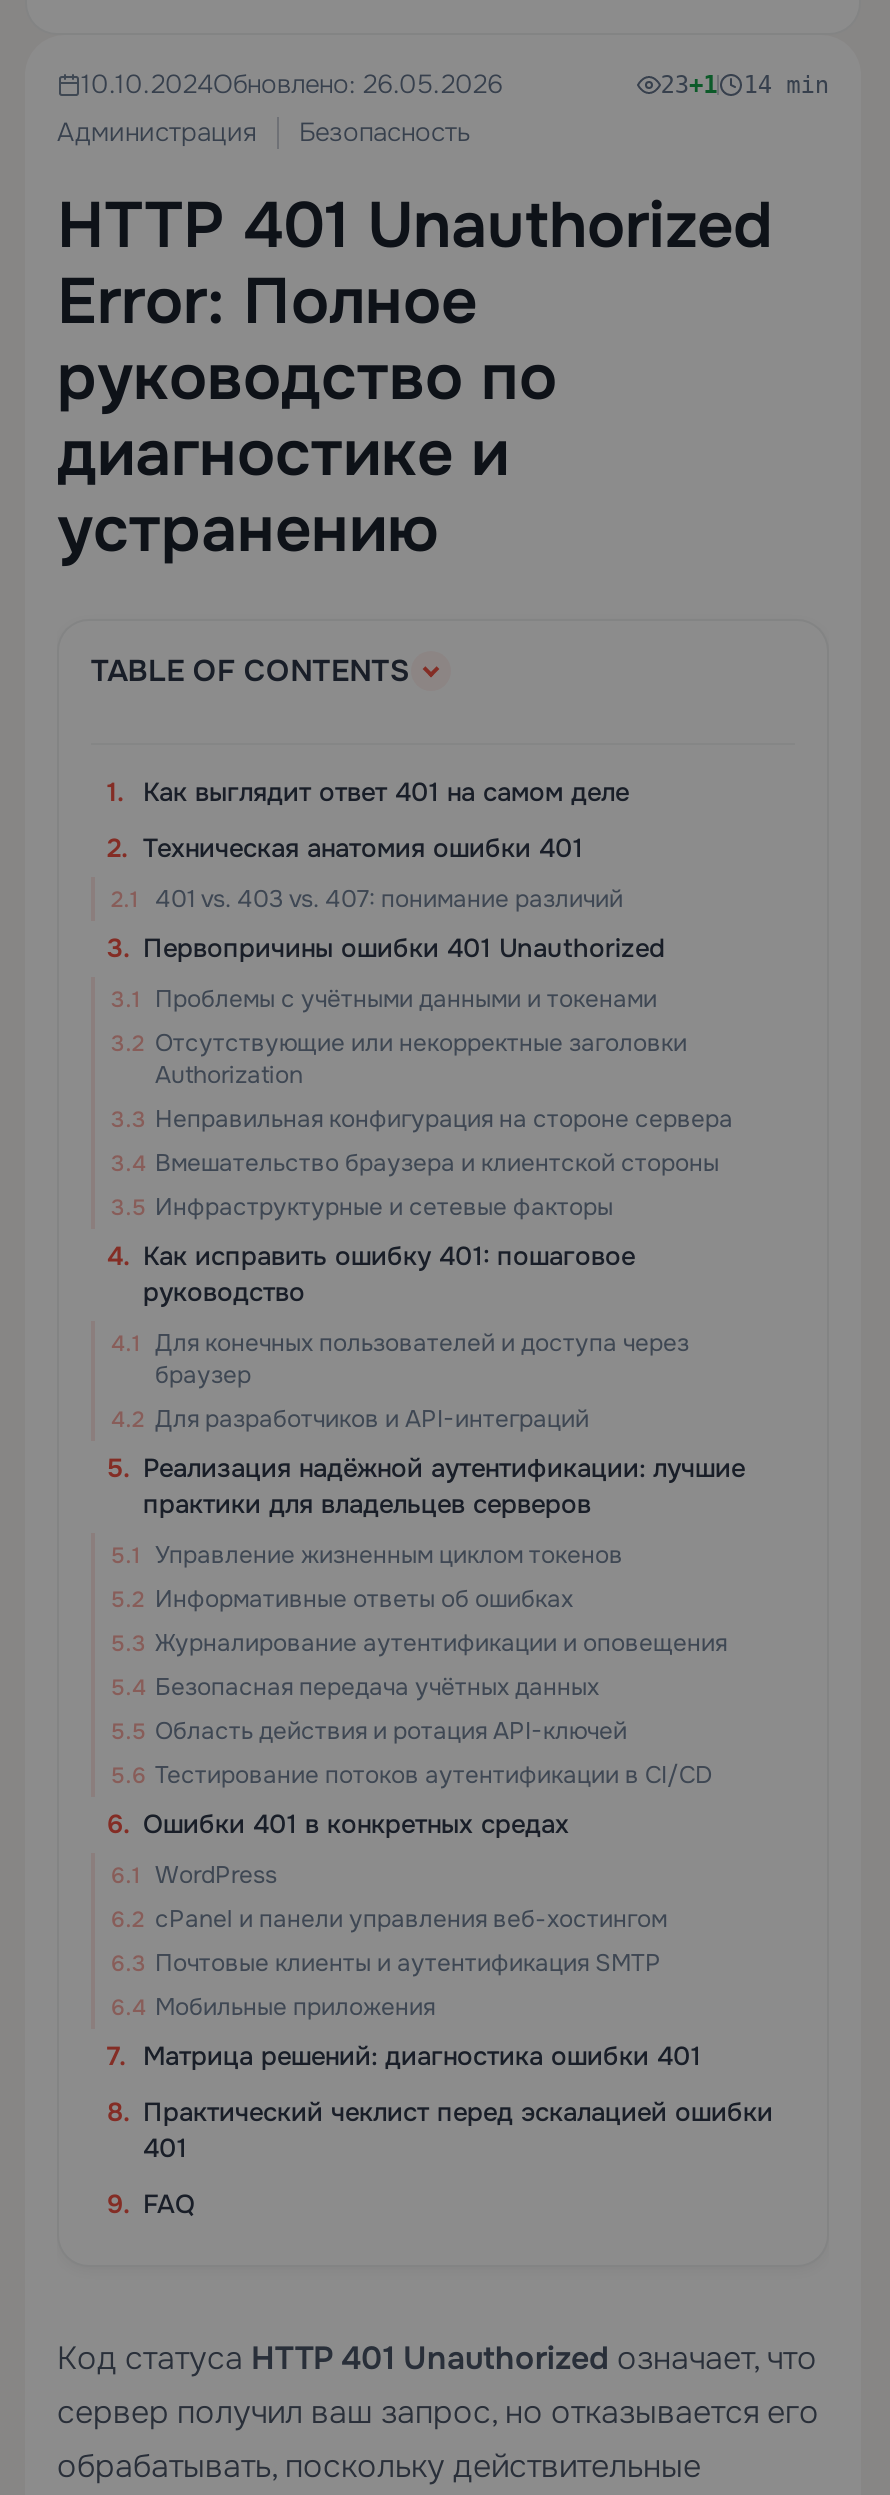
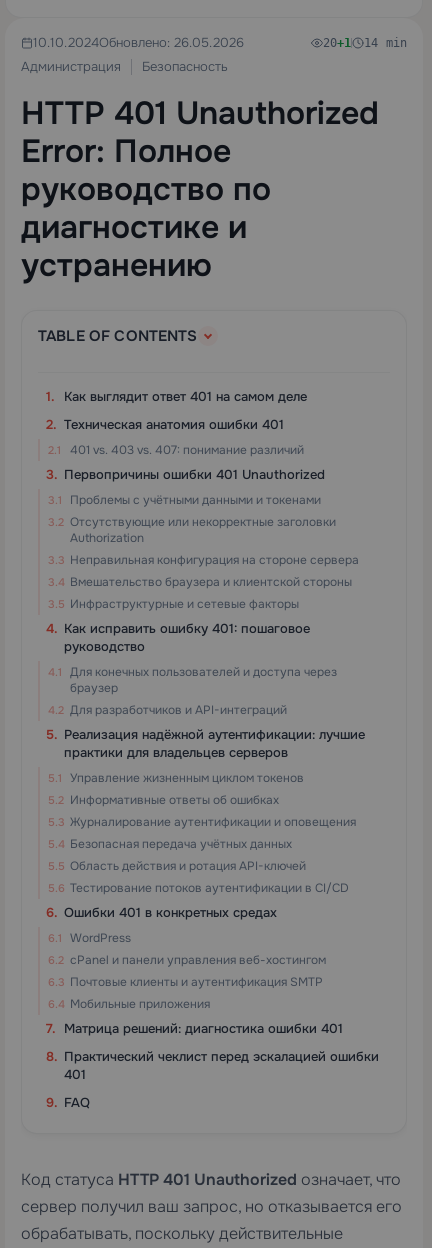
[661,70,829,98] 23+1 14 min -> [323,35,407,49] 20+1 14 min

